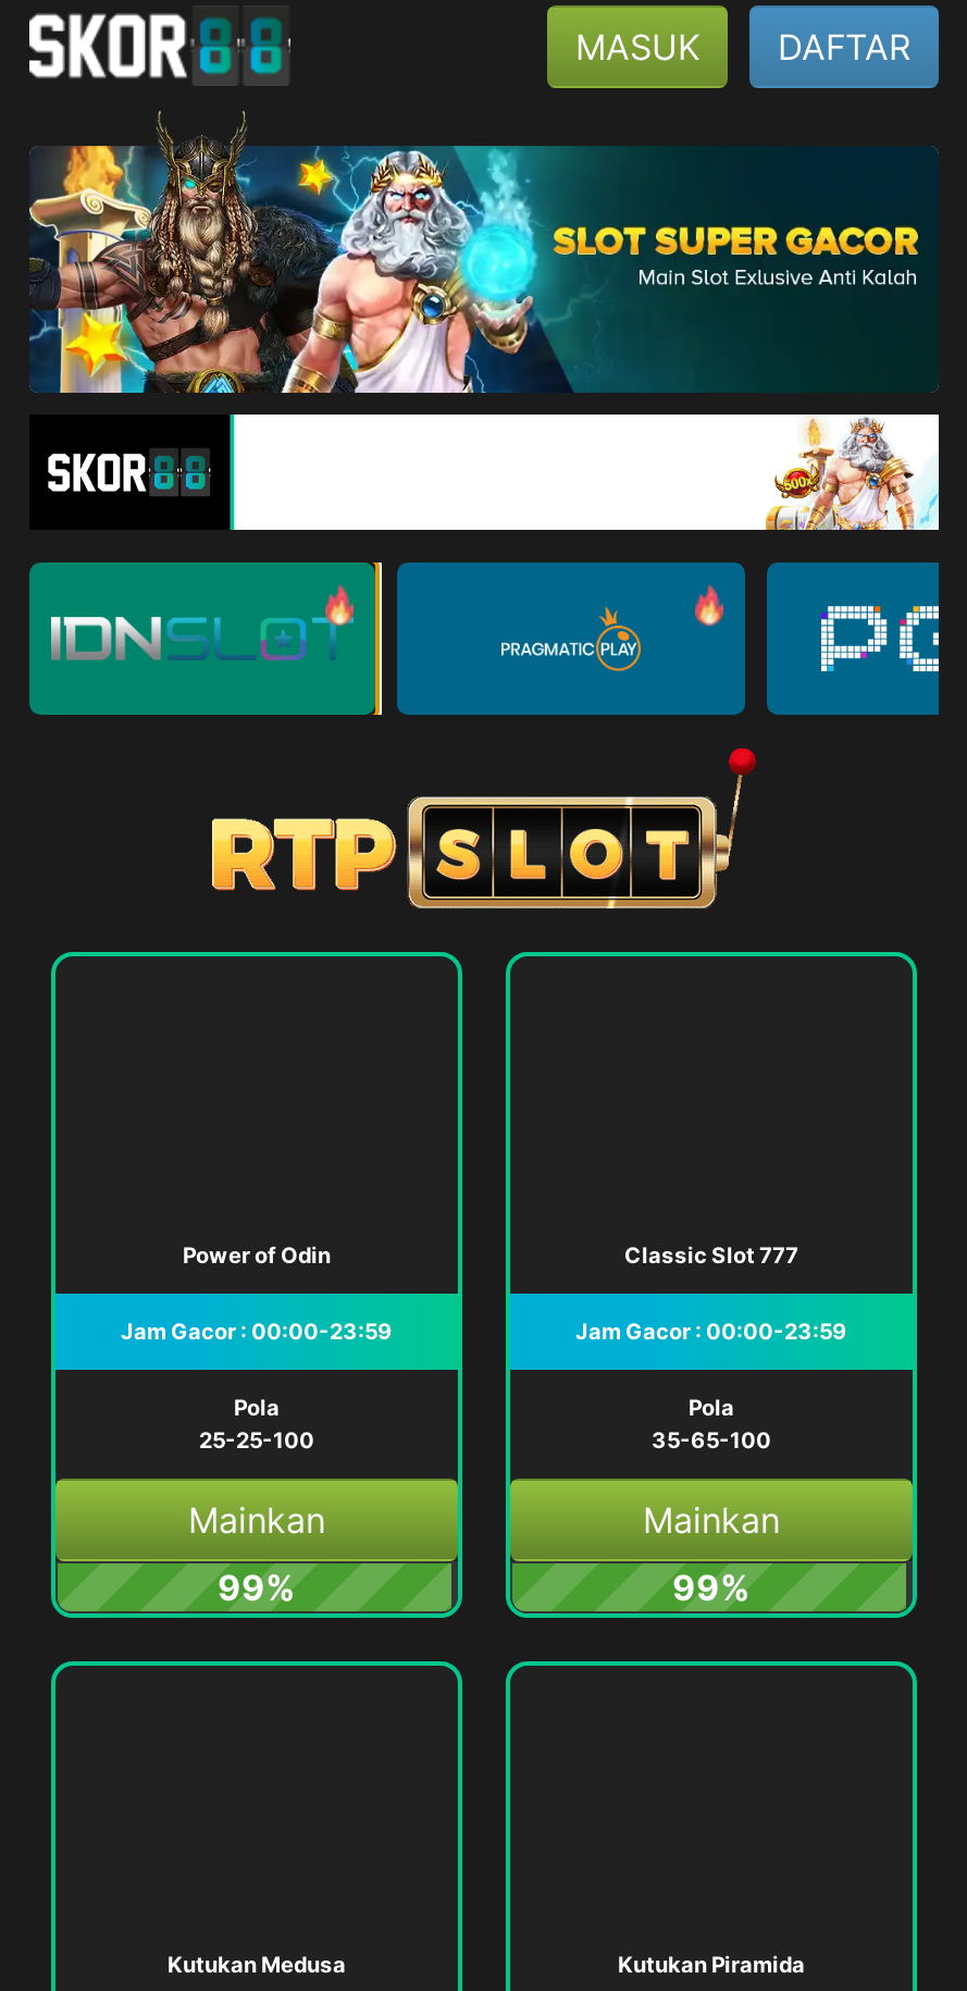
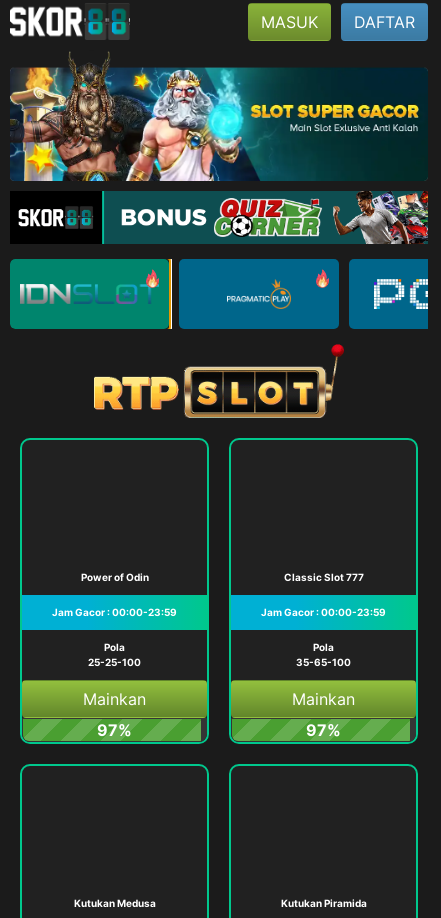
[232,412,941,532] [image] -> [104,191,429,245] [image]
[218,1565,296,1609] 99% -> [97,720,132,740] 97%
[672,1565,751,1609] 99% -> [306,720,341,740] 97%

